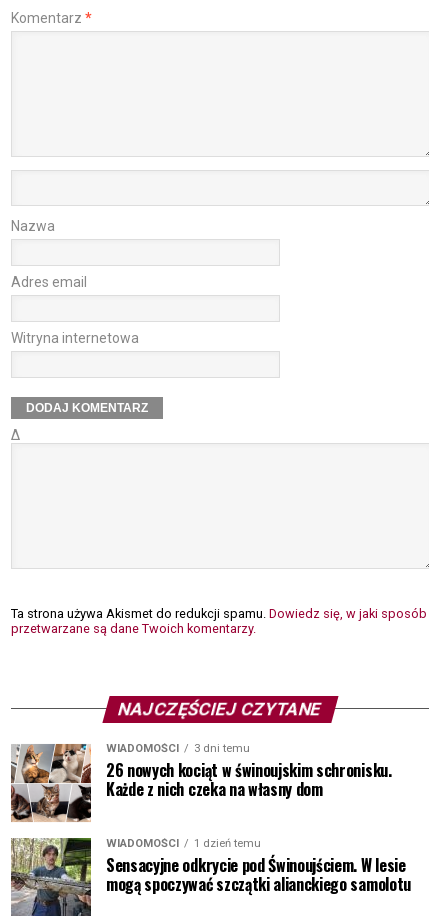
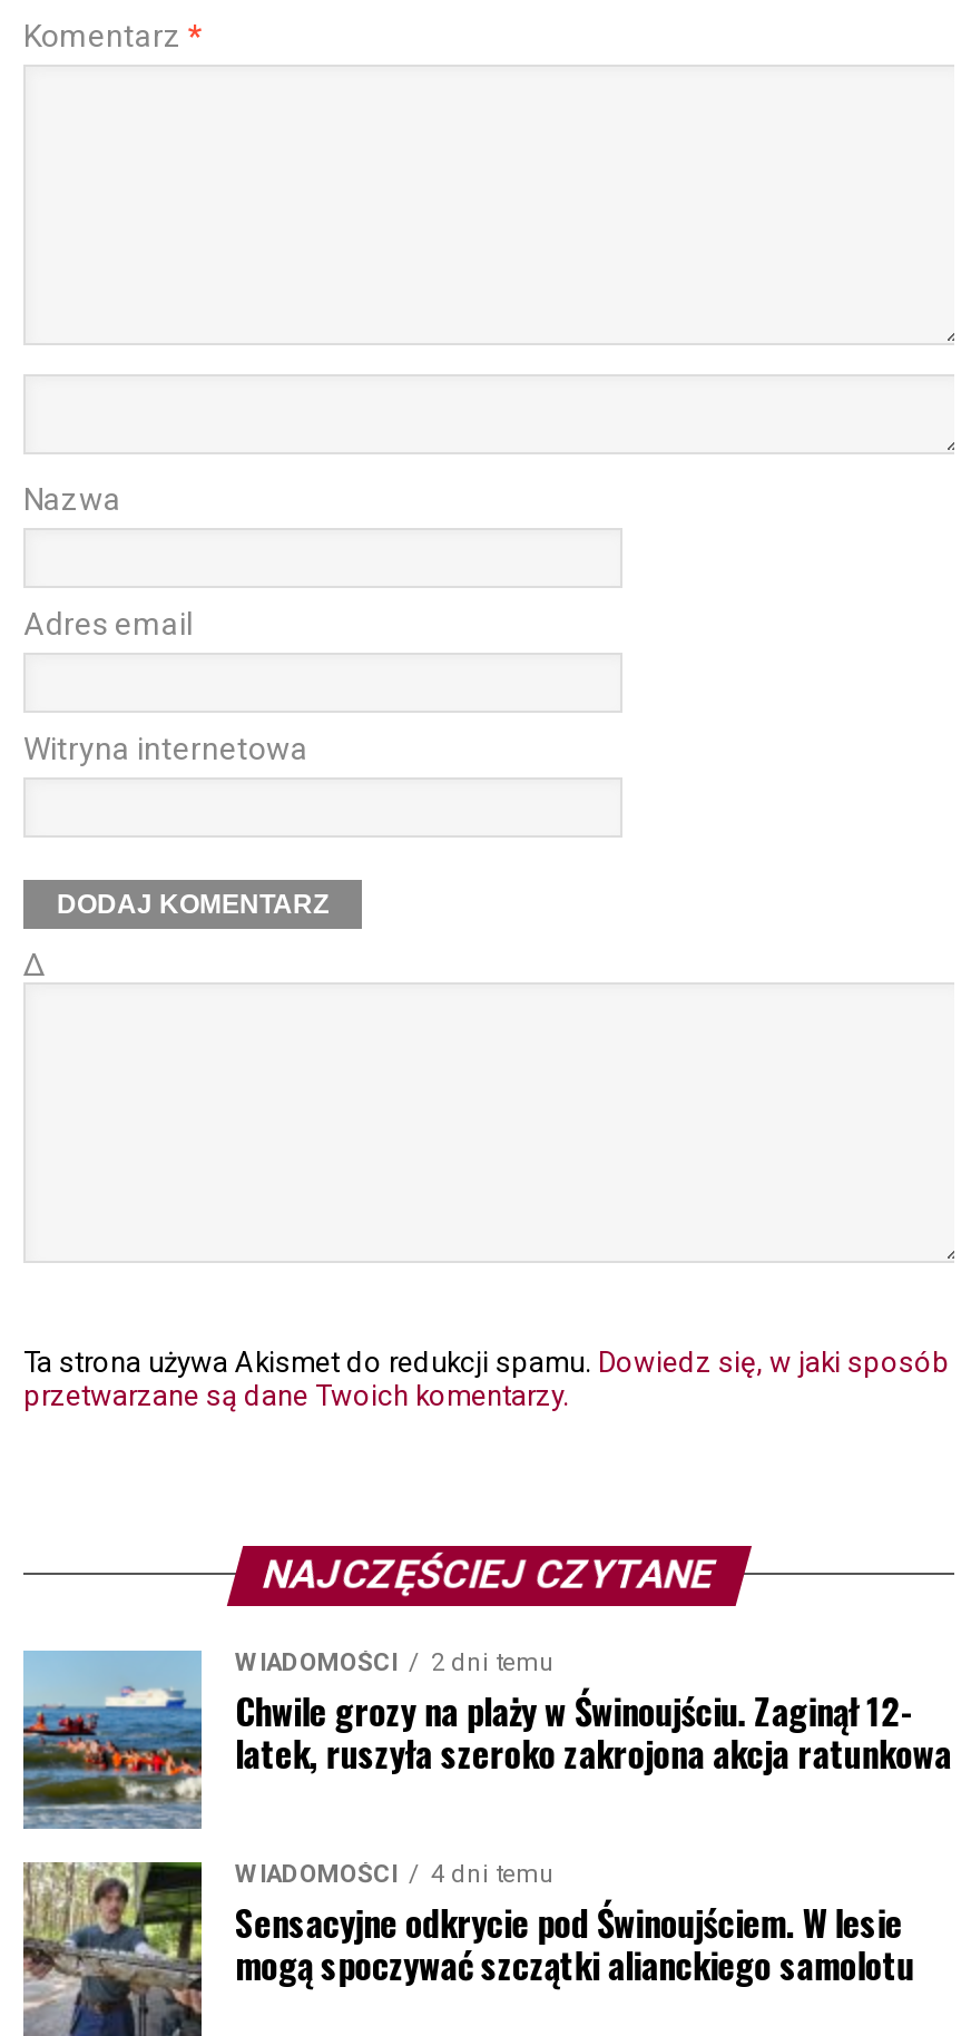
[10,742,392,823] [image] | 3 dni temu | 26 nowych kociąt w świnoujskim schronisku. | Każde z nich czeka na własny dom -> [21,1648,951,1831] [image] | 2 dni temu | Chwile grozy na plaży w Świnoujściu. Zaginął 12- | latek, ruszyła szeroko zakrojona akcja ratunkowa
[106,837,261,850] WIADOMOŚCI 1 dzień temu -> [235,1860,556,1889] WIADOMOŚCI 4 dni temu

